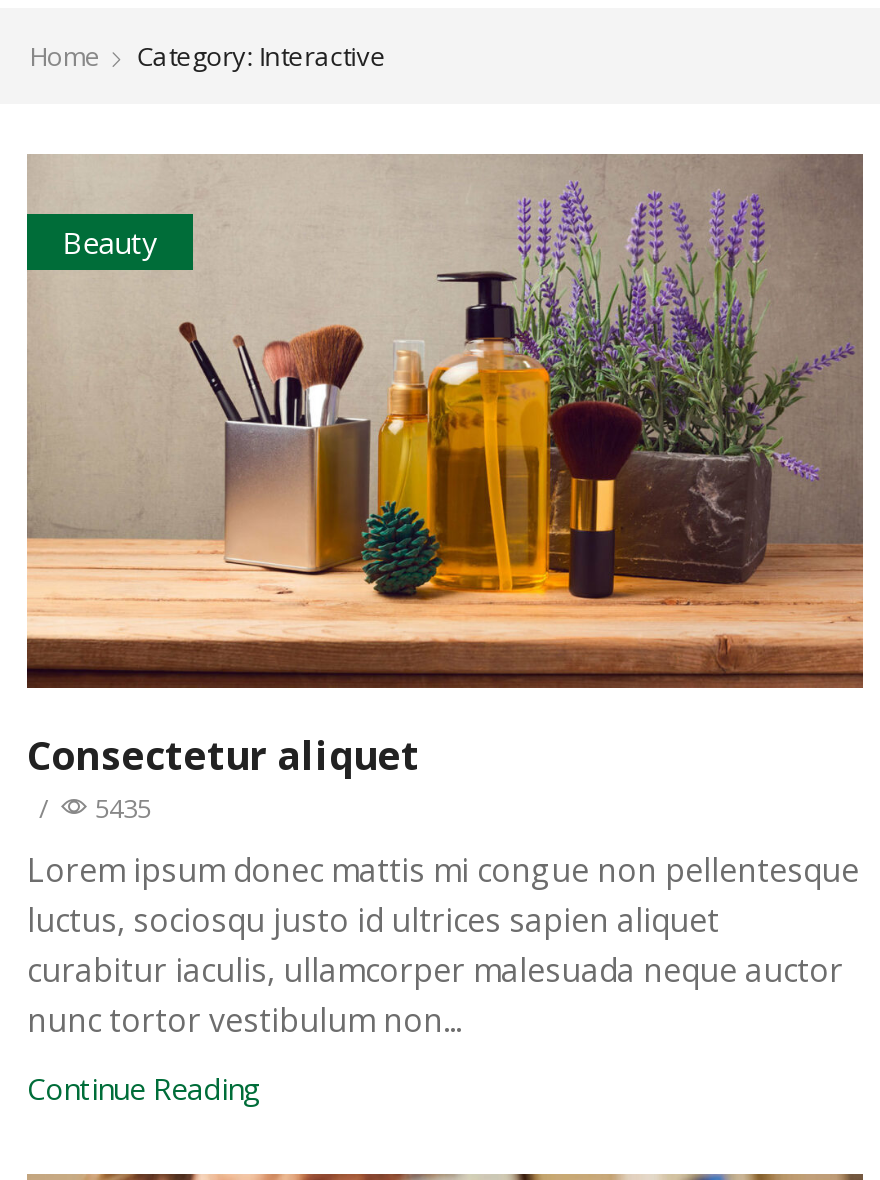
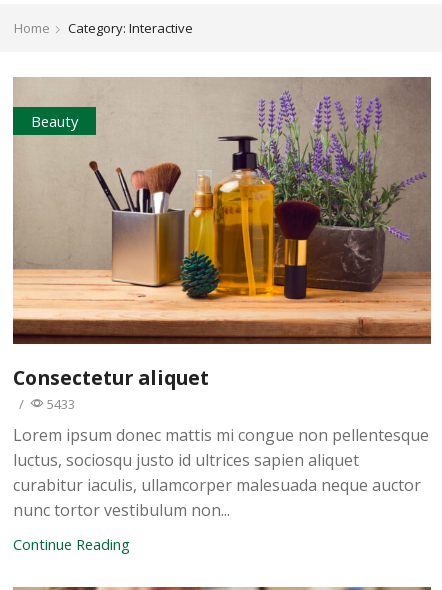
[95,790,151,826] 5435 -> [47,395,75,413] 5433

